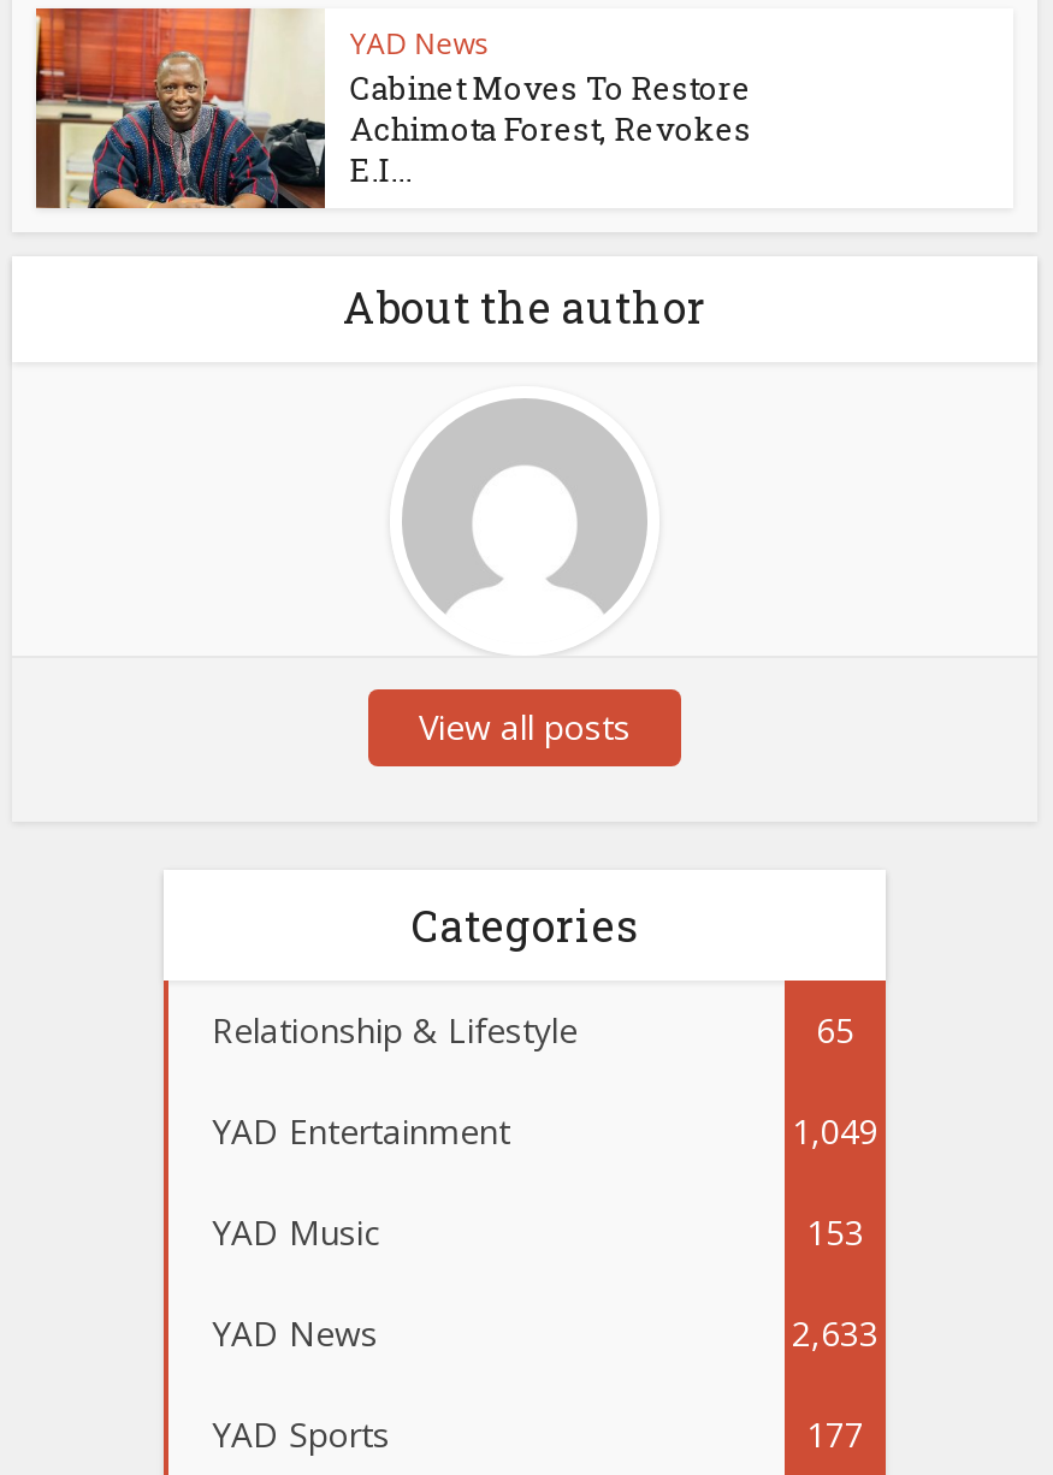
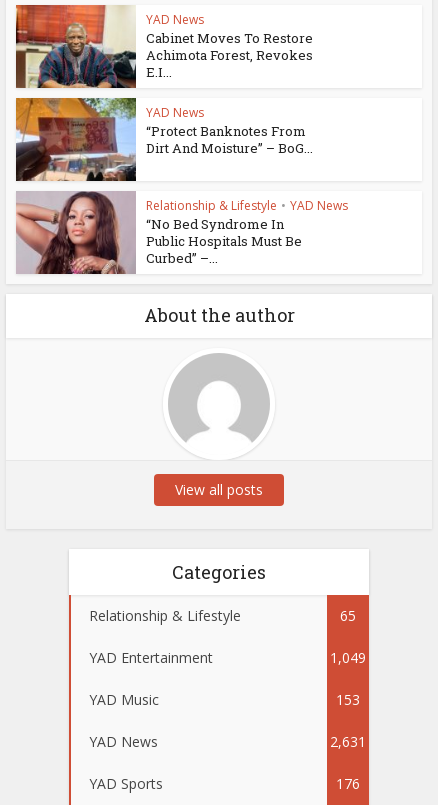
none -> [15,97,348,267] [image] | YAD News | “Protect Banknotes From | Dirt And Moisture” – BoG... | Relationship & Lifestyle • YAD News | “No Bed Syndrome In | Public Hospitals Must Be | Curbed” –...
none -> [16,190,132,275] [image]
[792,1308,879,1354] 2,633 -> [330,731,366,750] 2,631
[806,1410,864,1455] 177 -> [336,773,360,792] 176

